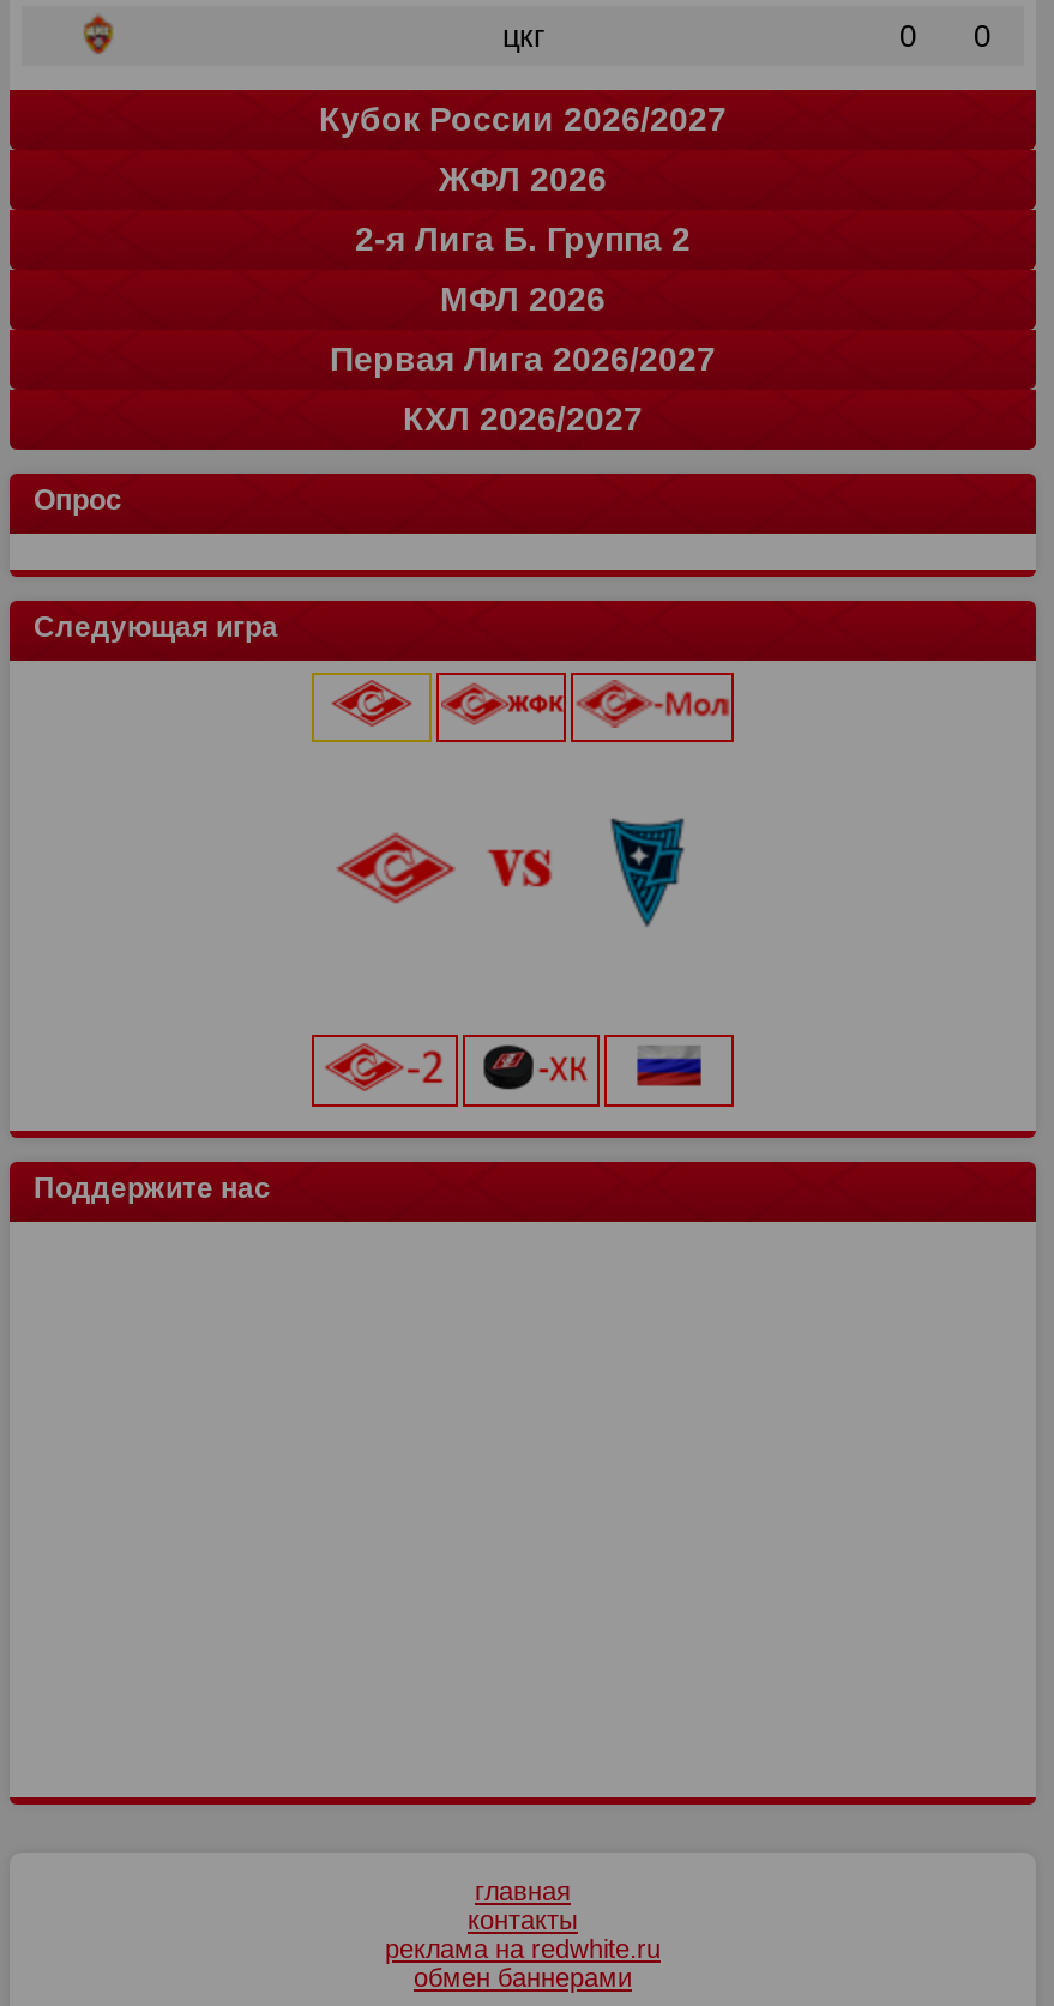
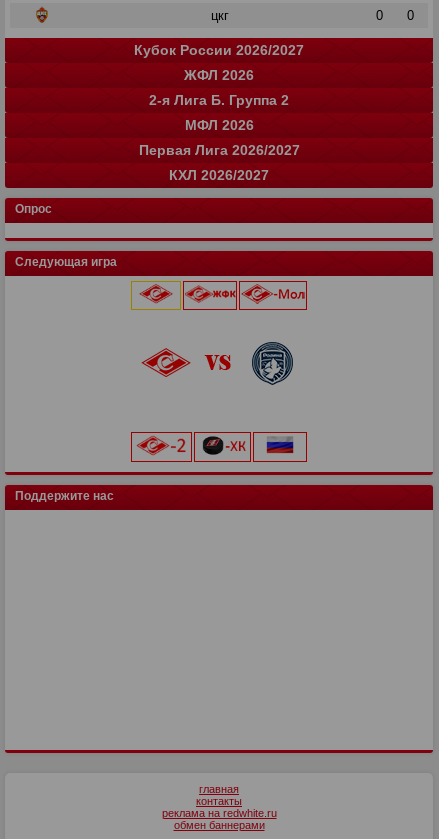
[602,817,700,922] [image] -> [251,341,294,384] [image]

